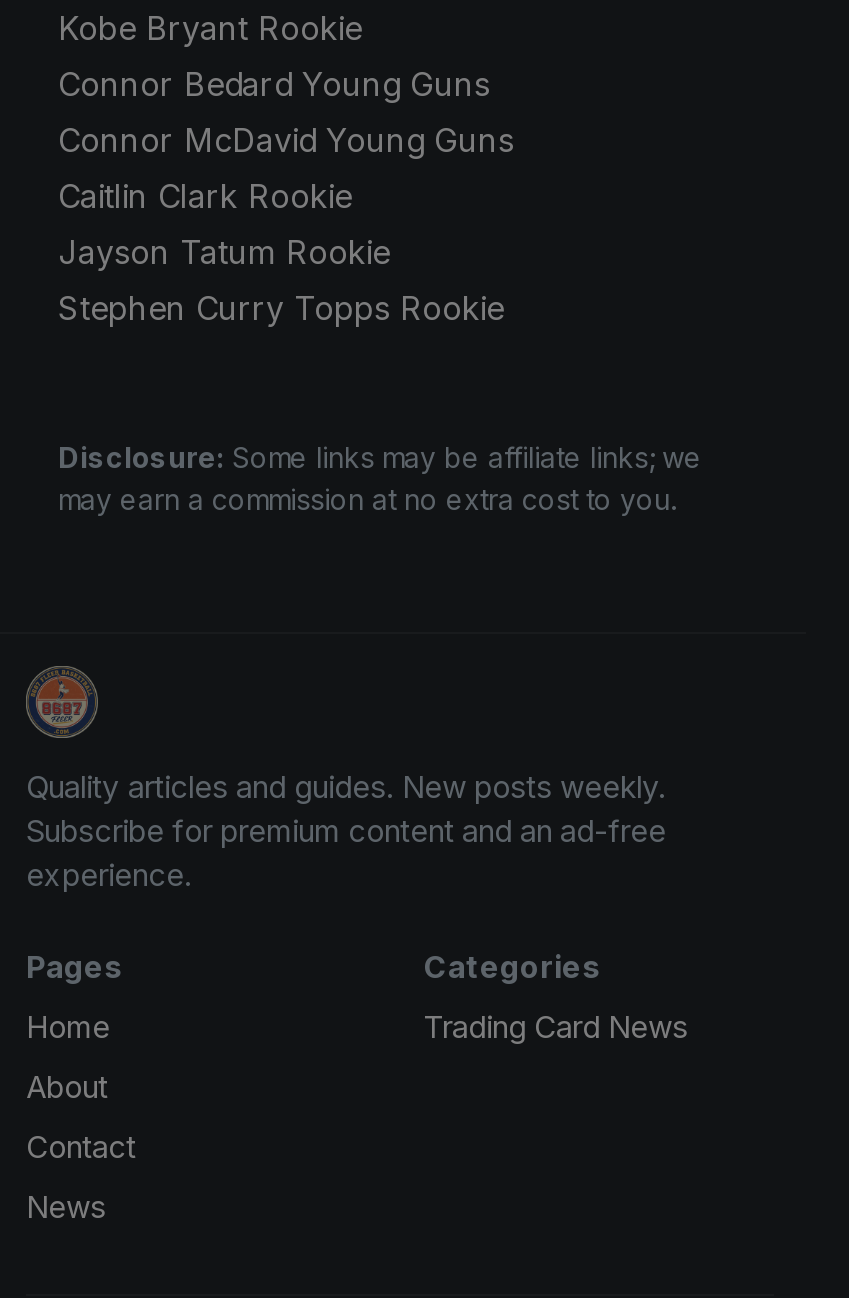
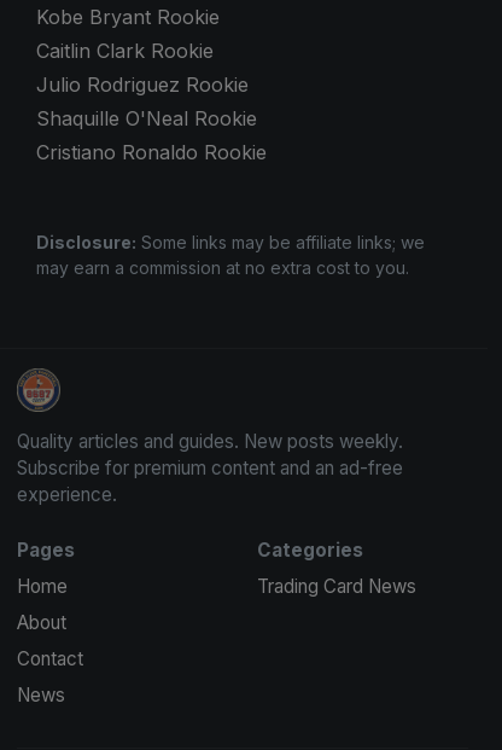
[58,63,514,159] Connor Bedard Young Guns | Connor McDavid Young Guns -> none
moved [58,175,352,215] -> [36,38,214,62]: Caitlin Clark Rookie
[58,231,504,327] Jayson Tatum Rookie | Stephen Curry Topps Rookie -> [36,72,267,164] Julio Rodriguez Rookie | Shaquille O'Neal Rookie | Cristiano Ronaldo Rookie

